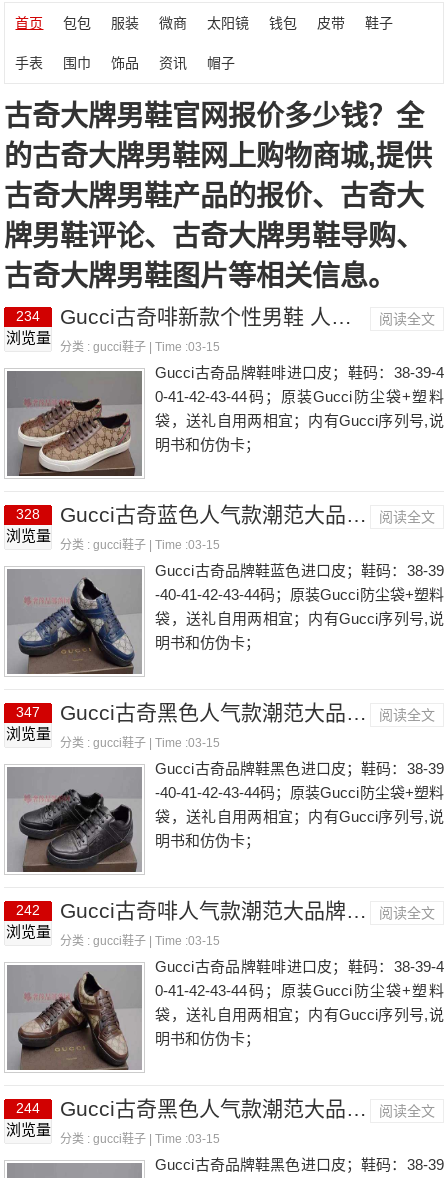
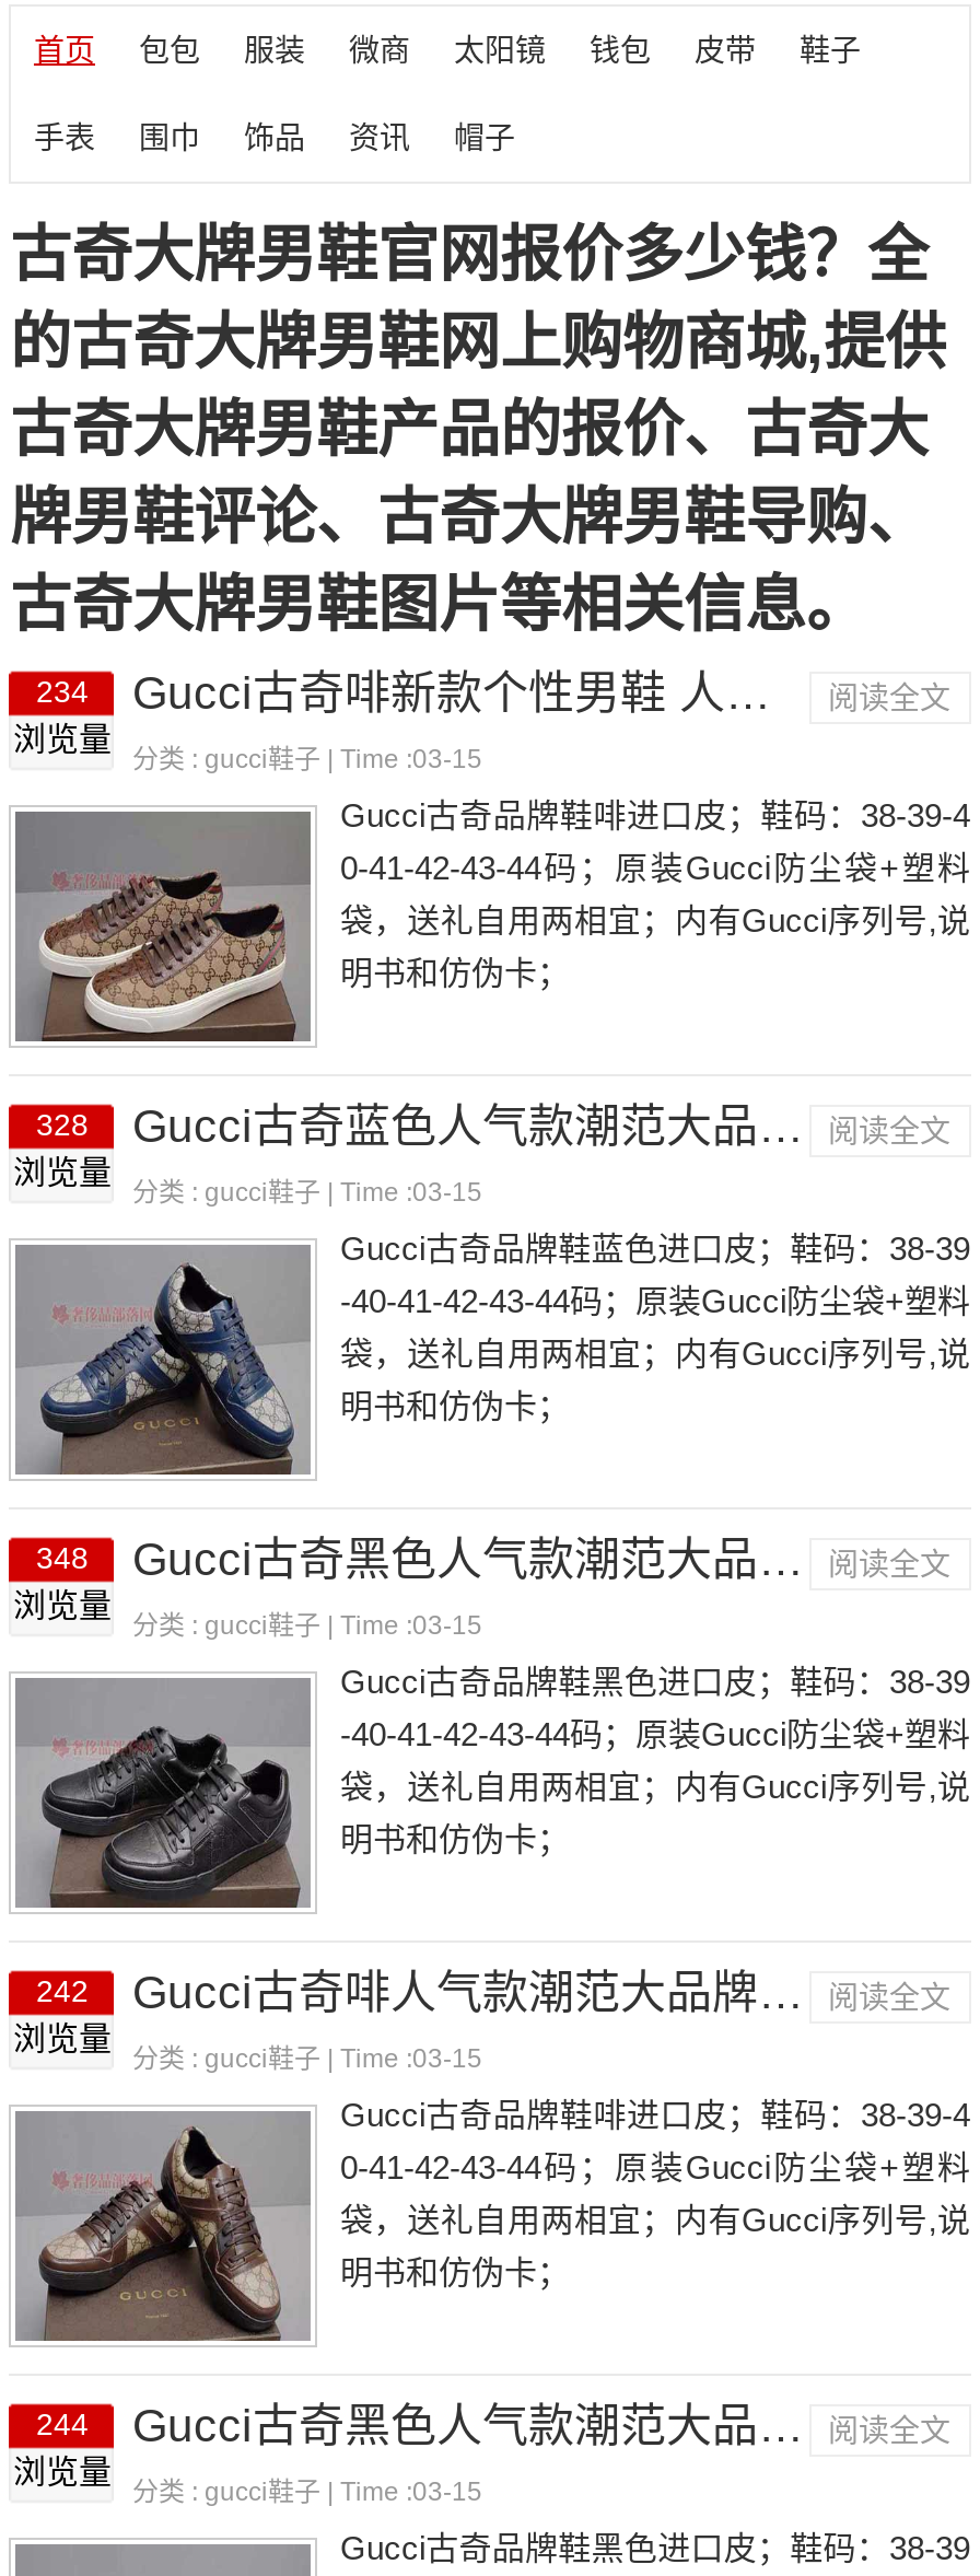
[16,704,40,720] 347 -> [36,1540,89,1575] 348

